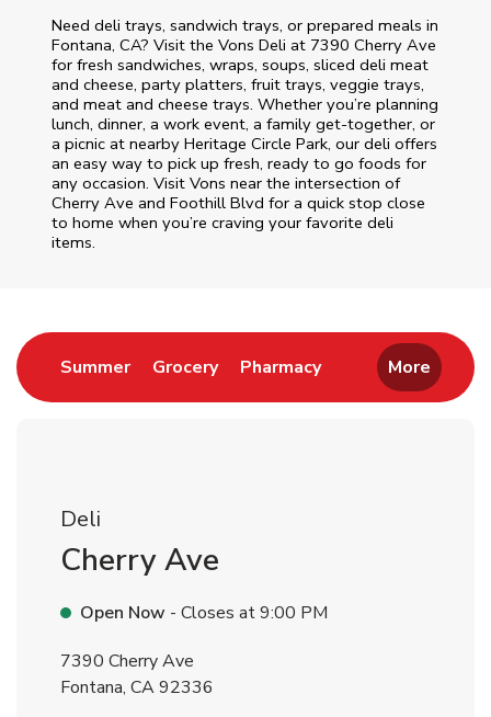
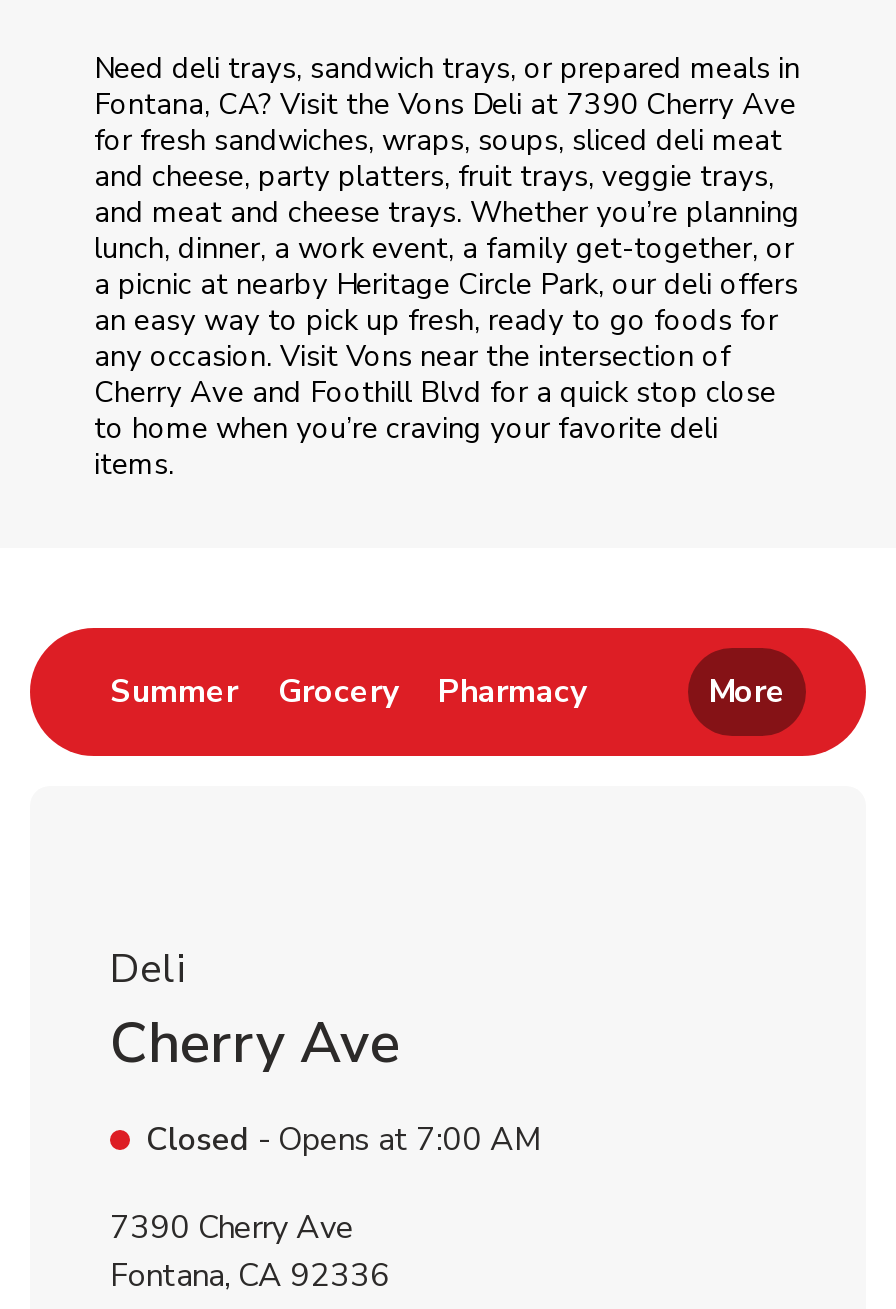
[80,601,328,625] Open Now - Closes at 9:00 PM -> [146,1118,542,1162] Closed - Opens at 7:00 AM

